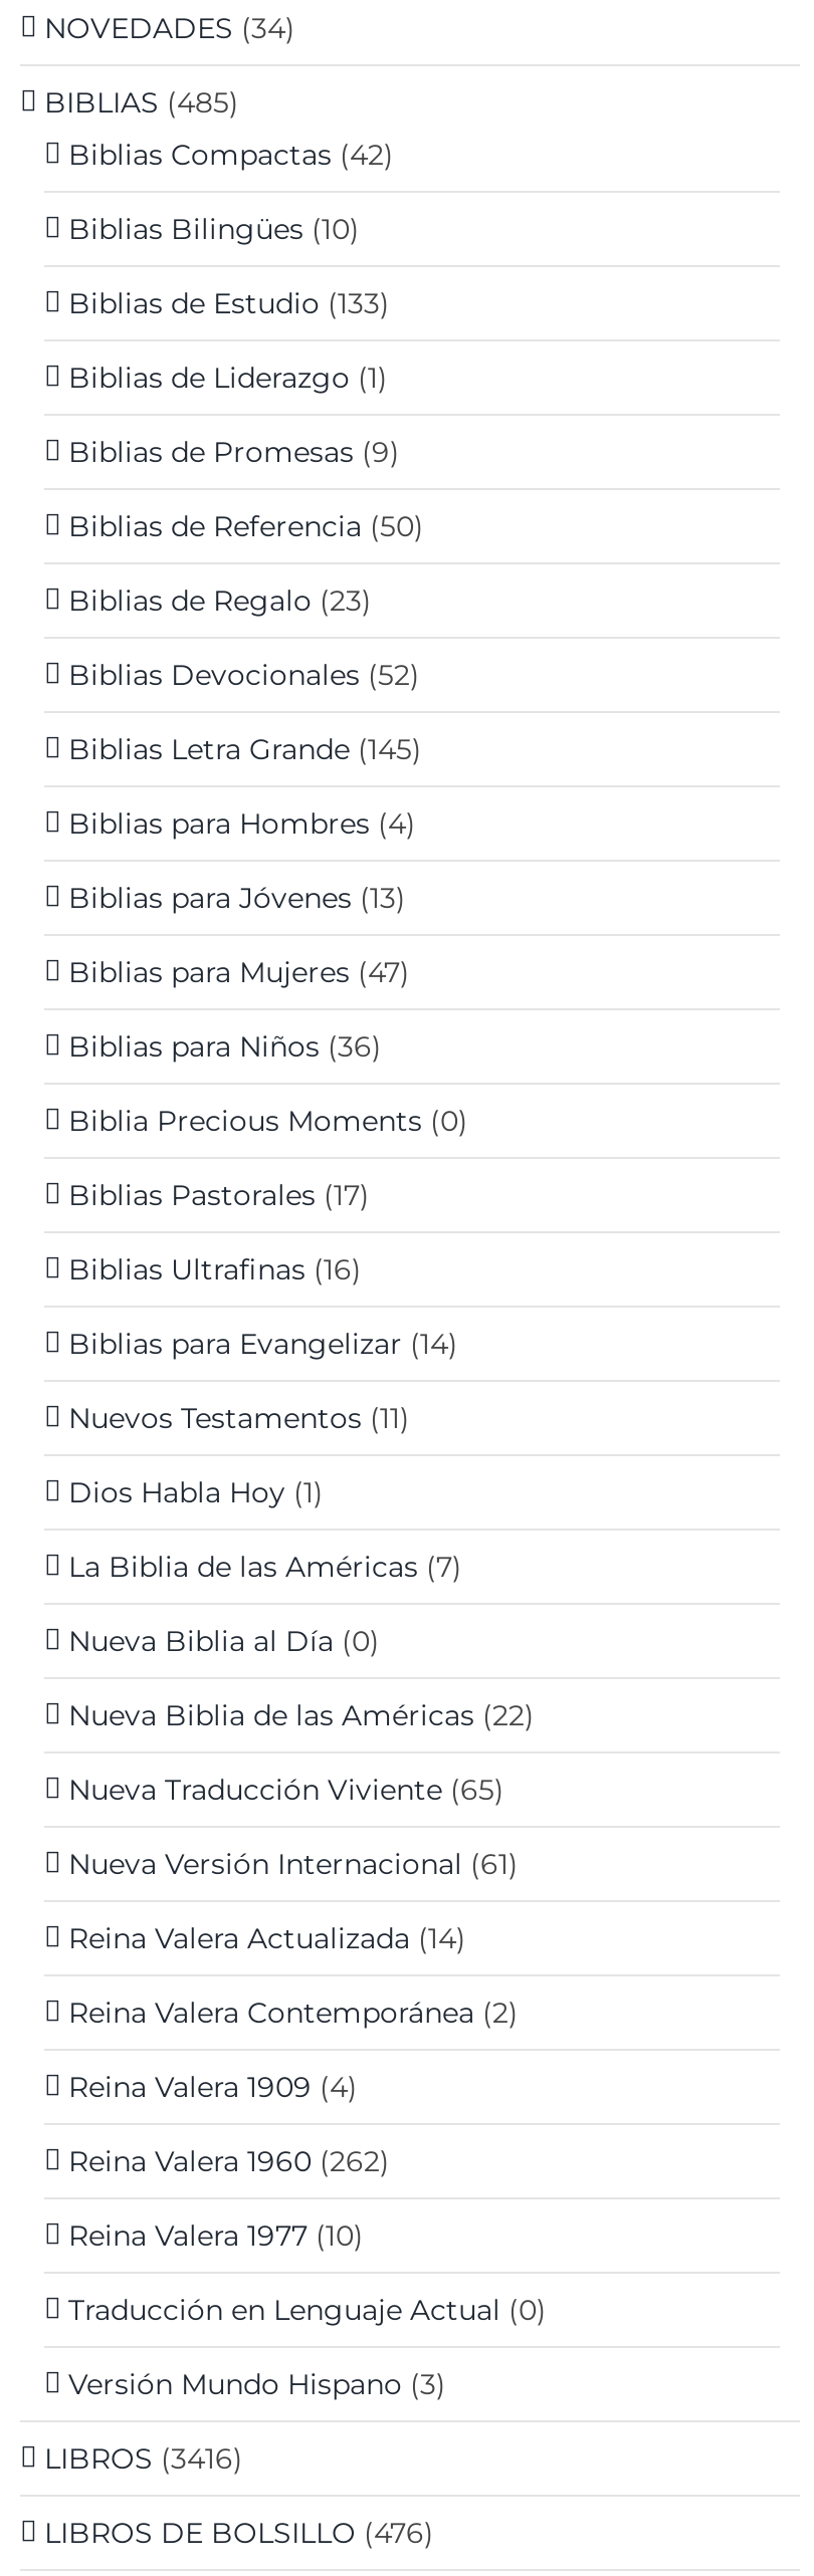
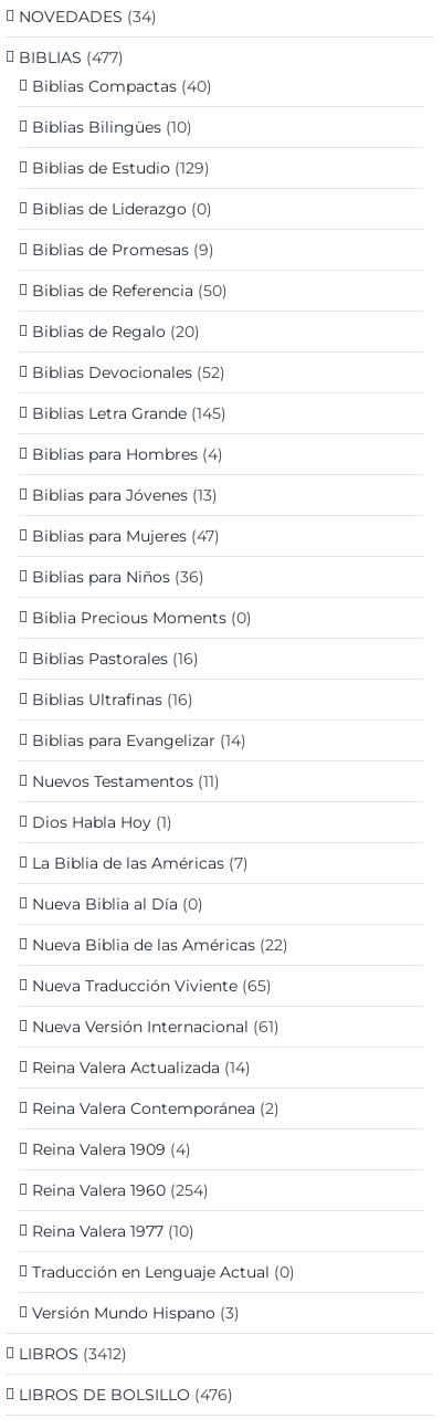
[44,84,239,120] BIBLIAS (485) -> [19,47,124,67] BIBLIAS (477)
[68,136,394,172] Biblias Compactas (42) -> [32,76,212,96] Biblias Compactas (40)
[68,284,390,321] Biblias de Estudio (133) -> [32,158,210,177] Biblias de Estudio (129)
[68,359,388,395] Biblias de Liderazgo (1) -> [32,198,212,218] Biblias de Liderazgo (0)
[68,582,372,618] Biblias de Regalo (23) -> [32,321,200,341] Biblias de Regalo (20)
[68,1176,370,1212] Biblias Pastorales (17) -> [32,648,199,668] Biblias Pastorales (16)
[68,2142,390,2179] Reina Valera 1960 (262) -> [32,1180,209,1200] Reina Valera 1960 (254)
[44,2440,243,2476] LIBROS (3416) -> [19,1343,127,1363] LIBROS (3412)

